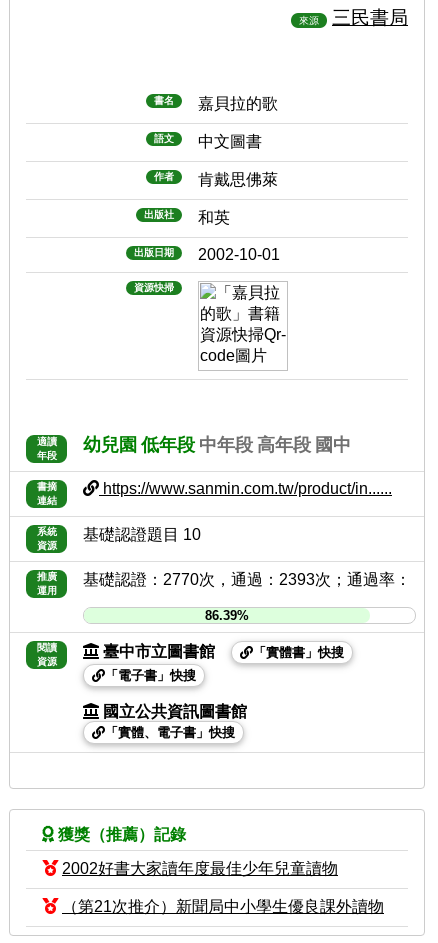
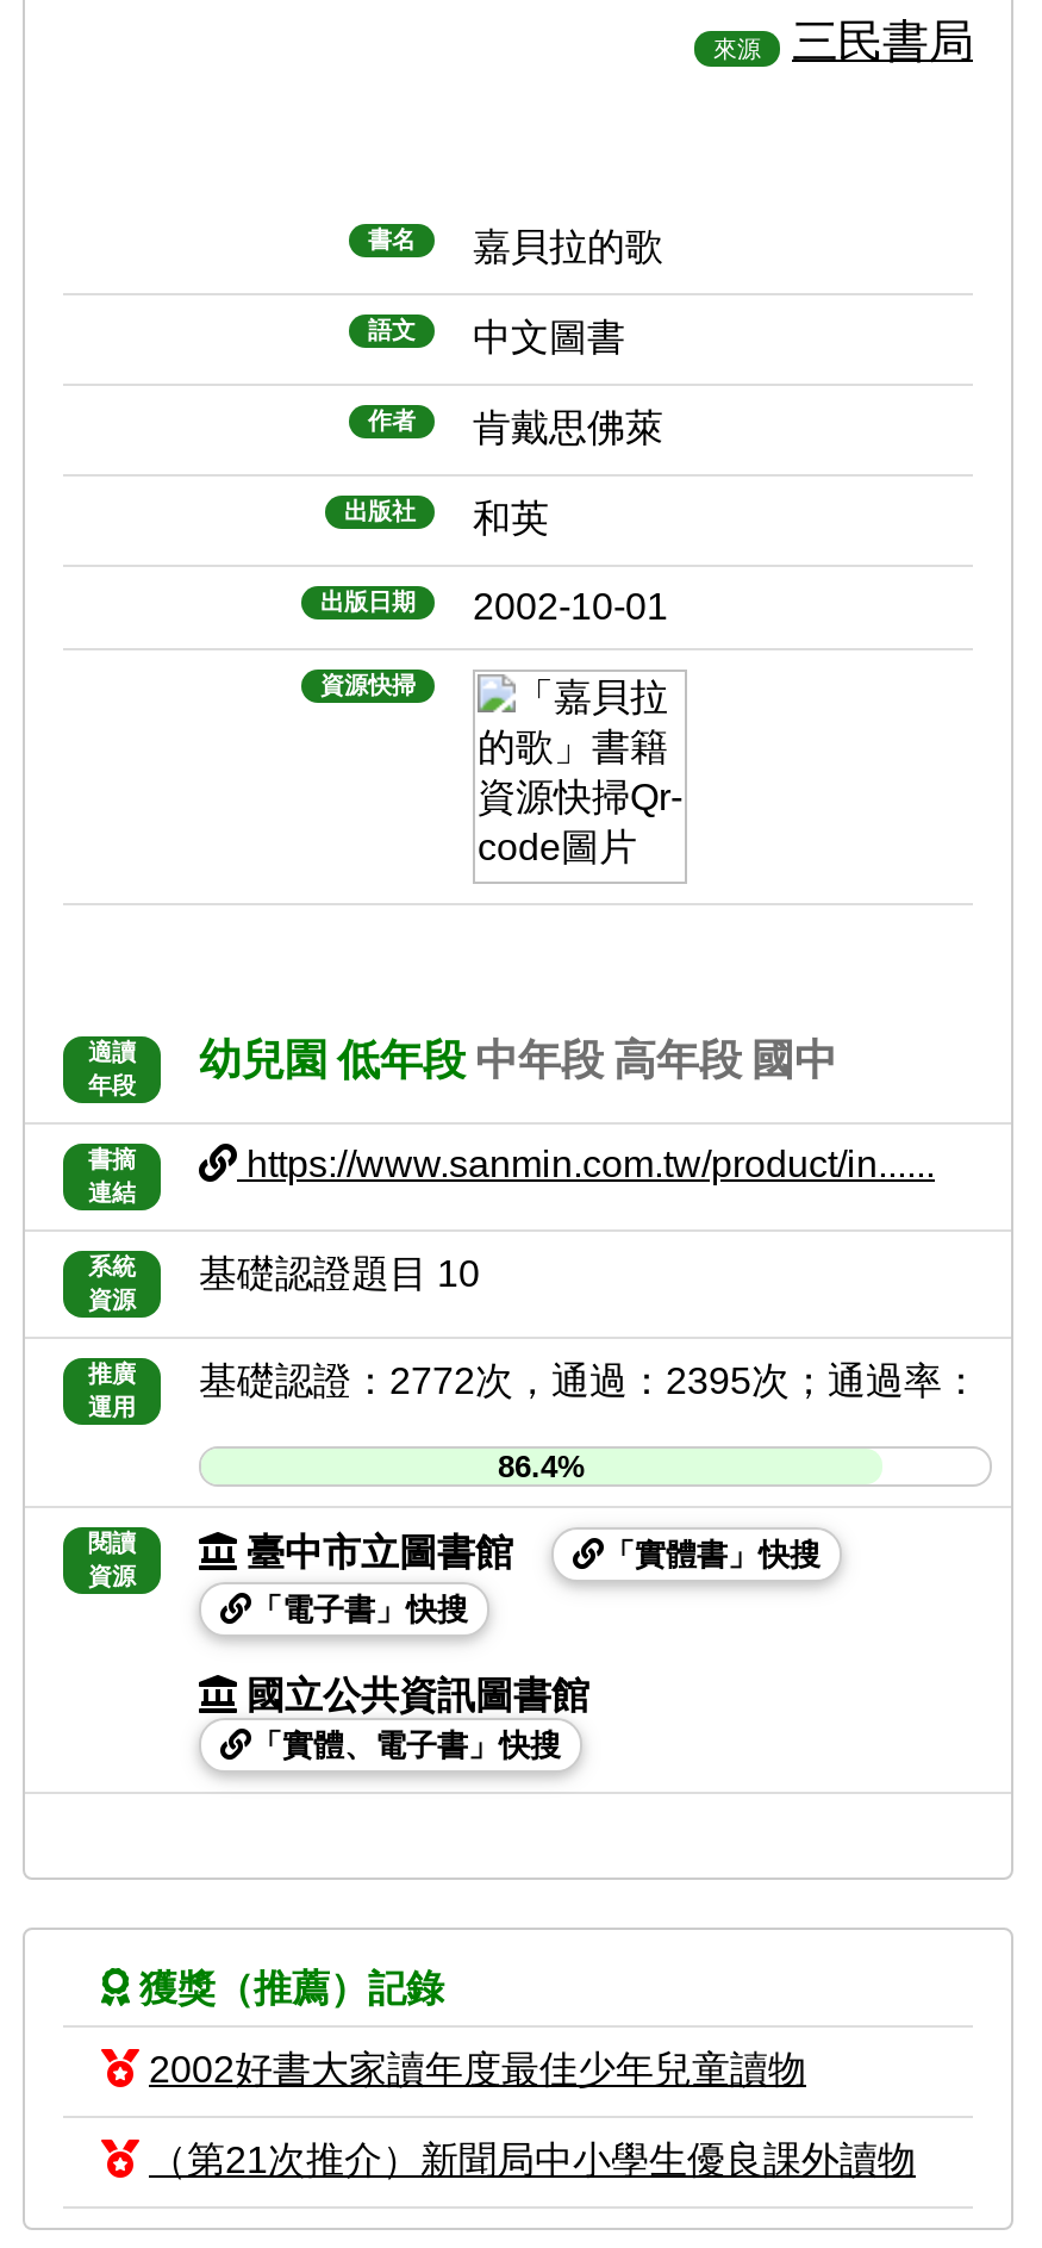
[83,571,411,588] 基礎認證：2770次，通過：2393次；通過率： -> [199,1360,980,1401] 基礎認證：2772次，通過：2395次；通過率：
[205,608,249,623] 86.39% -> [498,1449,586,1485] 86.4%

